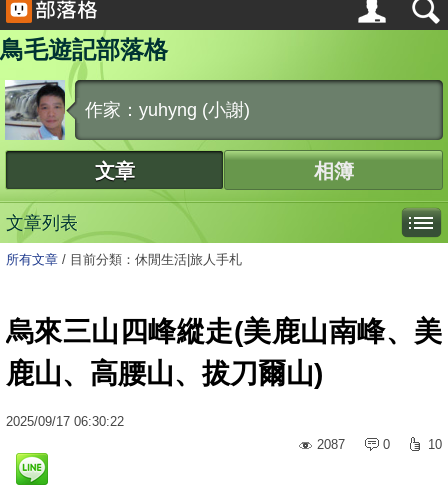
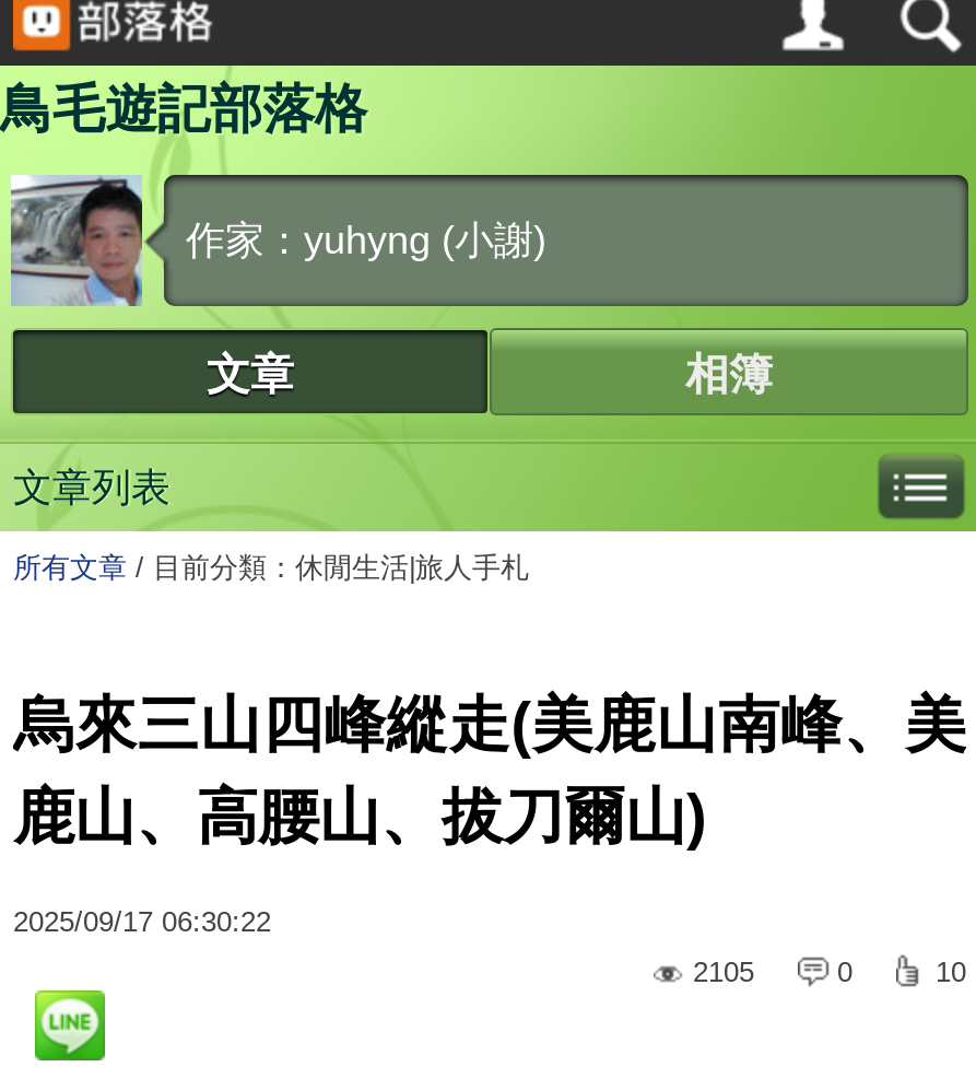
[317,437,345,452] 2087 -> [693,955,754,988] 2105

